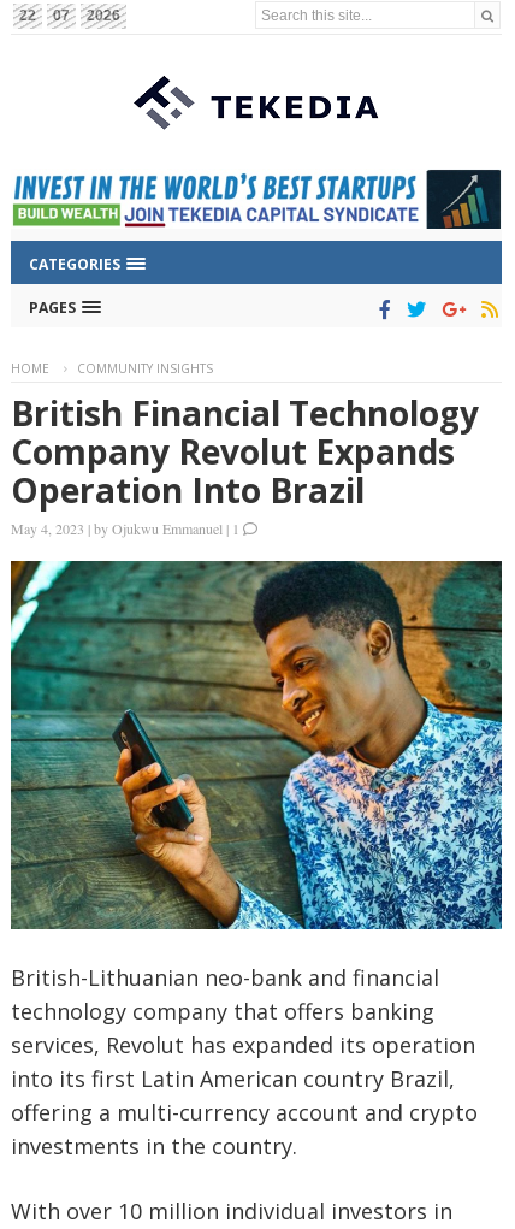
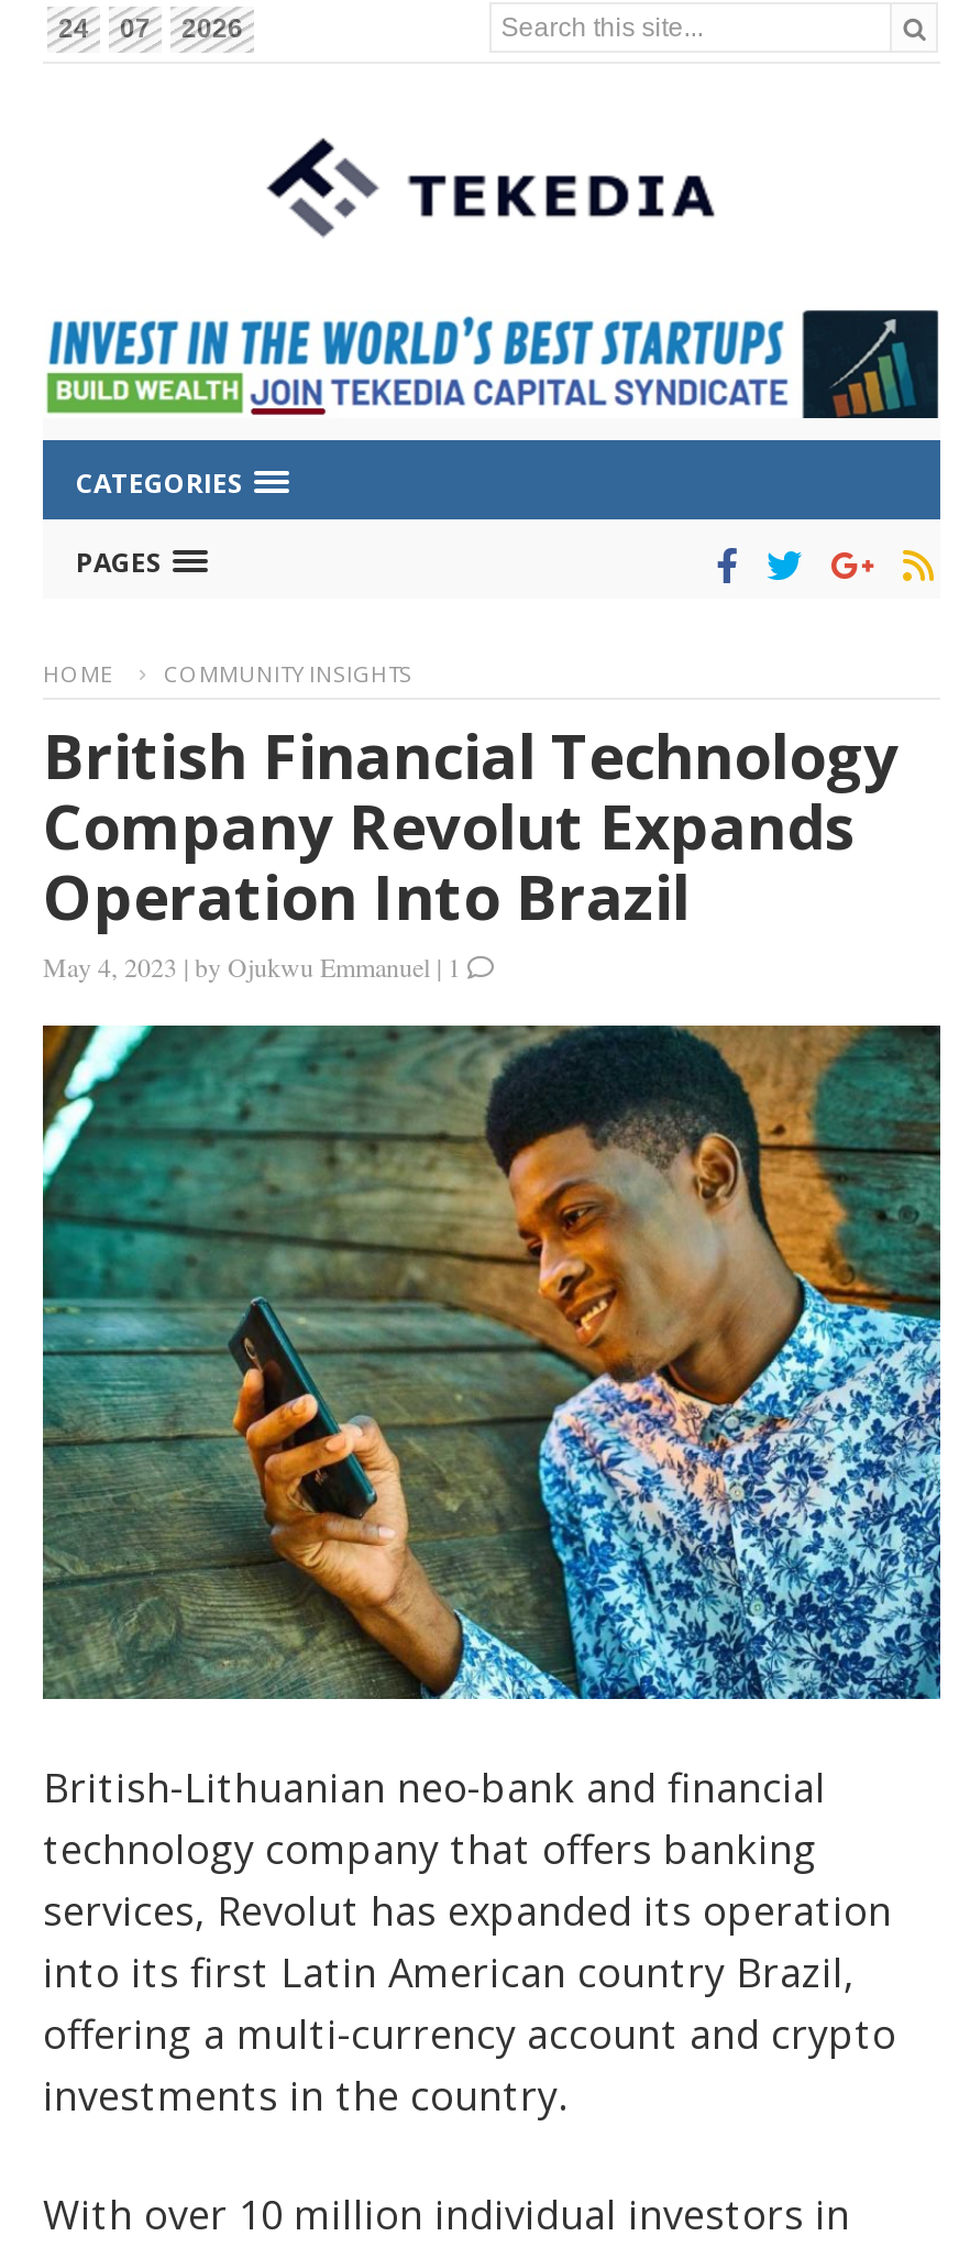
[19,7,120,24] 22 07 2026 -> [58,13,243,44] 24 07 2026

